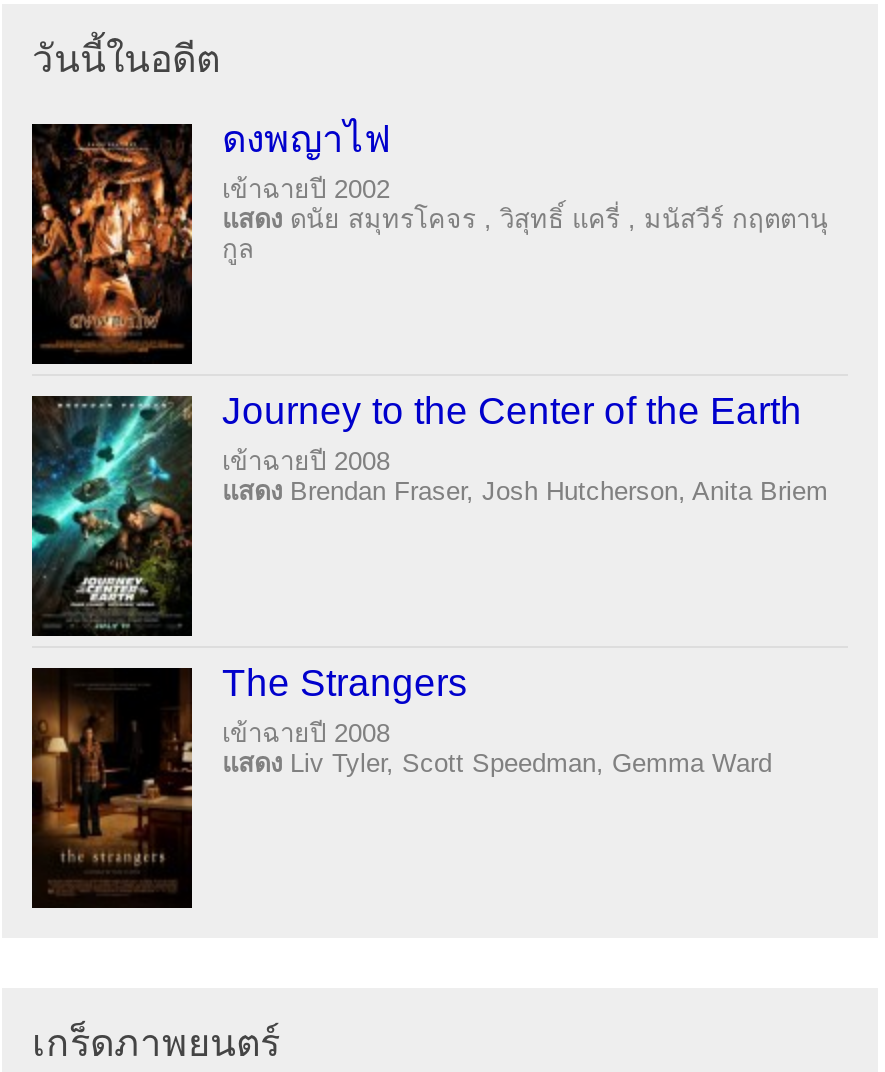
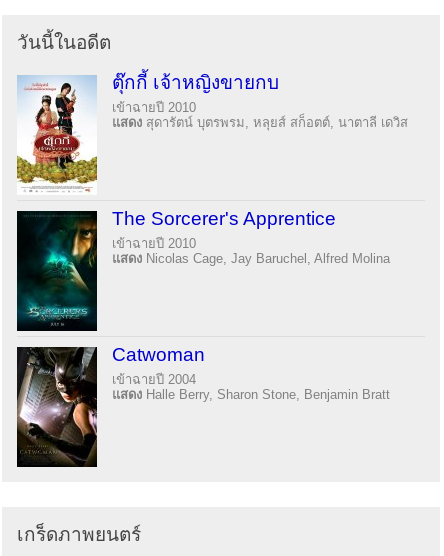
[30,117,828,366] [image] | ดงพญาไฟ | เข้าฉายปี 2002 | แสดงดนัย สมุทรโคจร , วิสุทธิ์ แครี่ , มนัสวีร์ กฤตตานุ | กูล -> [16,71,408,195] [image] | ตุ๊กกี้ เจ้าหญิงขายกบ | เข้าฉายปี 2010 | แสดงสุดารัตน์ บุตรพรม, หลุยส์ สก็อตต์, นาตาลี เดวิส
[30,389,828,630] [image] | Journey to the Center of the Earth | เข้าฉายปี 2008 | แสดงBrendan Fraser, Josh Hutcherson, Anita Briem -> [16,207,390,327] [image] | The Sorcerer's Apprentice | เข้าฉายปี 2010 | แสดงNicolas Cage, Jay Baruchel, Alfred Molina
[30,661,772,898] [image] | The Strangers | เข้าฉายปี 2008 | แสดงLiv Tyler, Scott Speedman, Gemma Ward -> [16,343,390,464] [image] | Catwoman | เข้าฉายปี 2004 | แสดงHalle Berry, Sharon Stone, Benjamin Bratt

